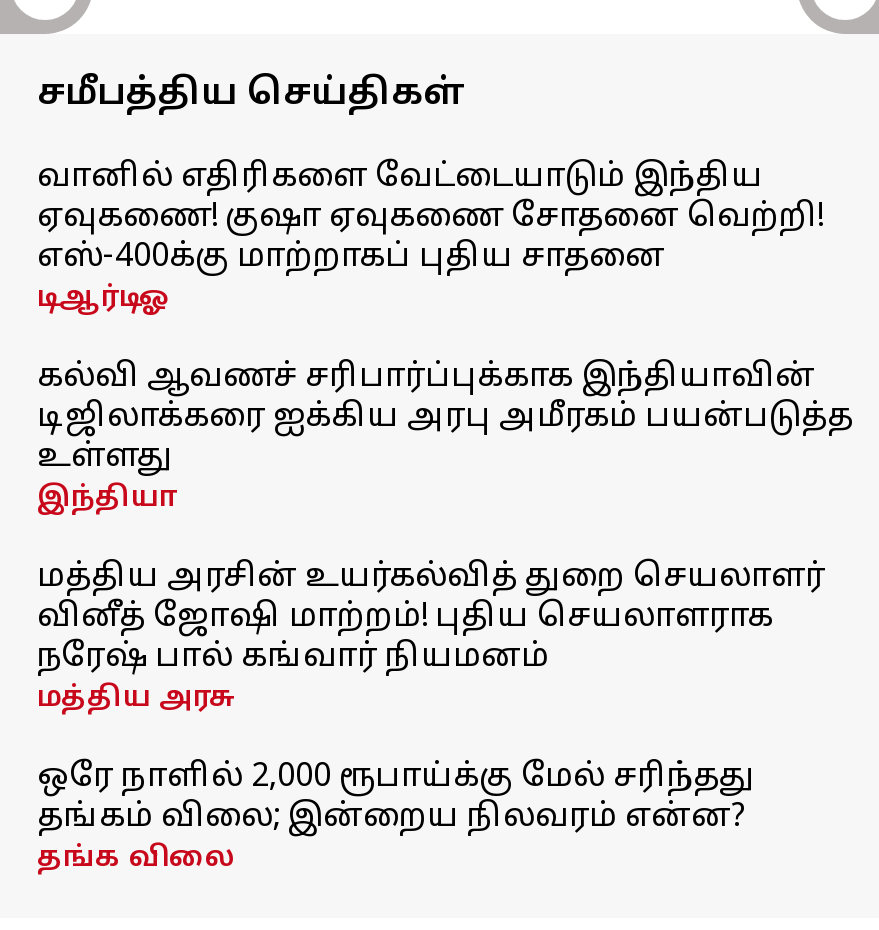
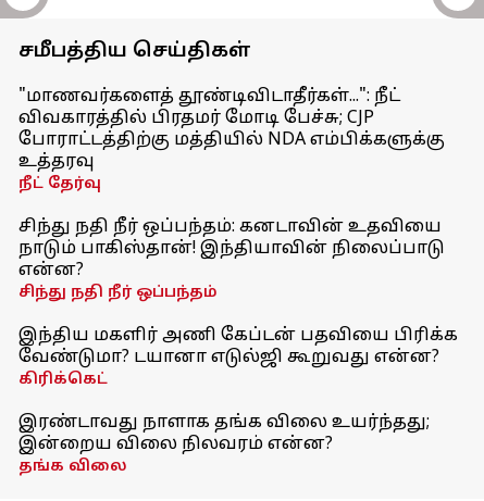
[37,158,823,316] வானில் எதிரிகளை வேட்டையாடும் இந்திய | ஏவுகணை! குஷா ஏவுகணை சோதனை வெற்றி! | எஸ்-400க்கு மாற்றாகப் புதிய சாதனை | டிஆர்டிஓ -> [18,86,445,193] "மாணவர்களைத் தூண்டிவிடாதீர்கள்...": நீட் | விவகாரத்தில் பிரதமர் மோடி பேச்சு; CJP | போராட்டத்திற்கு மத்தியில் NDA எம்பிக்களுக்கு | உத்தரவு | நீட் தேர்வு
[37,358,853,516] கல்வி ஆவணச் சரிபார்ப்புக்காக இந்தியாவின் | டிஜிலாக்கரை ஐக்கிய அரபு அமீரகம் பயன்படுத்த | உள்ளது | இந்தியா -> [18,216,445,302] சிந்து நதி நீர் ஒப்பந்தம்: கனடாவின் உதவியை | நாடும் பாகிஸ்தான்! இந்தியாவின் நிலைப்பாடு | என்ன? | சிந்து நதி நீர் ஒப்பந்தம்
[37,558,825,716] மத்திய அரசின் உயர்கல்வித் துறை செயலாளர் | வினீத் ஜோஷி மாற்றம்! புதிய செயலாளராக | நரேஷ் பால் கங்வார் நியமனம் | மத்திய அரசு -> [18,325,458,389] இந்திய மகளிர் அணி கேப்டன் பதவியை பிரிக்க | வேண்டுமா? டயானா எடுல்ஜி கூறுவது என்ன? | கிரிக்கெட்
[37,758,755,838] ஒரே நாளில் 2,000 ரூபாய்க்கு மேல் சரிந்தது | தங்கம் விலை; இன்றைய நிலவரம் என்ன? -> [18,412,430,455] இரண்டாவது நாளாக தங்க விலை உயர்ந்தது; | இன்றைய விலை நிலவரம் என்ன?

